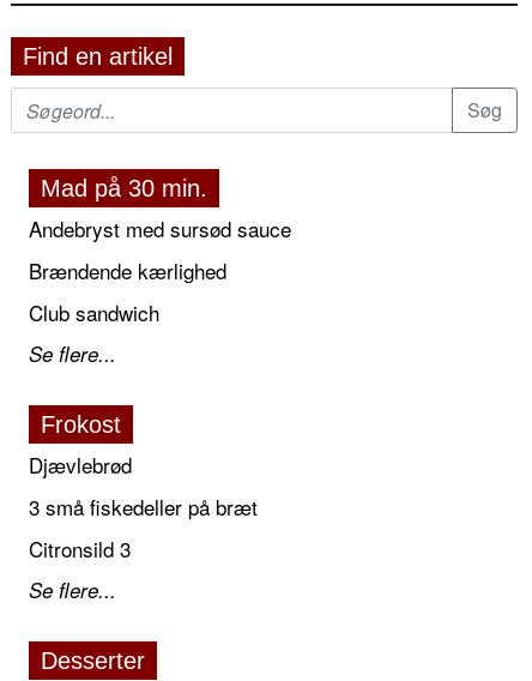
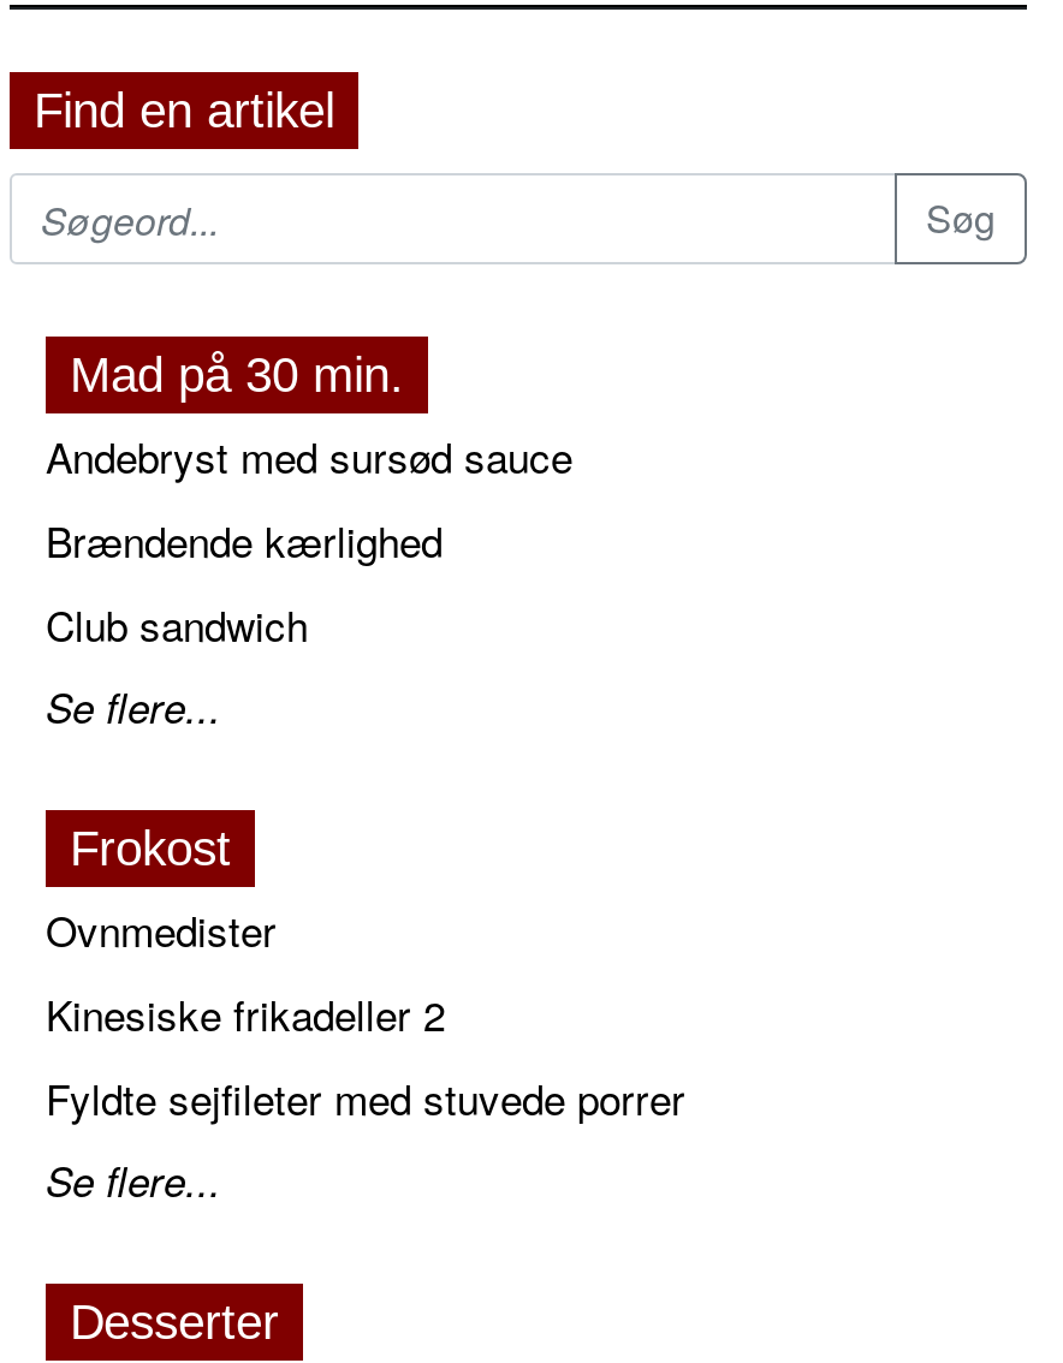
[29,450,258,564] Djævlebrød | 3 små fiskedeller på bræt | Citronsild 3 -> [46,900,685,1128] Ovnmedister | Kinesiske frikadeller 2 | Fyldte sejfileter med stuvede porrer

